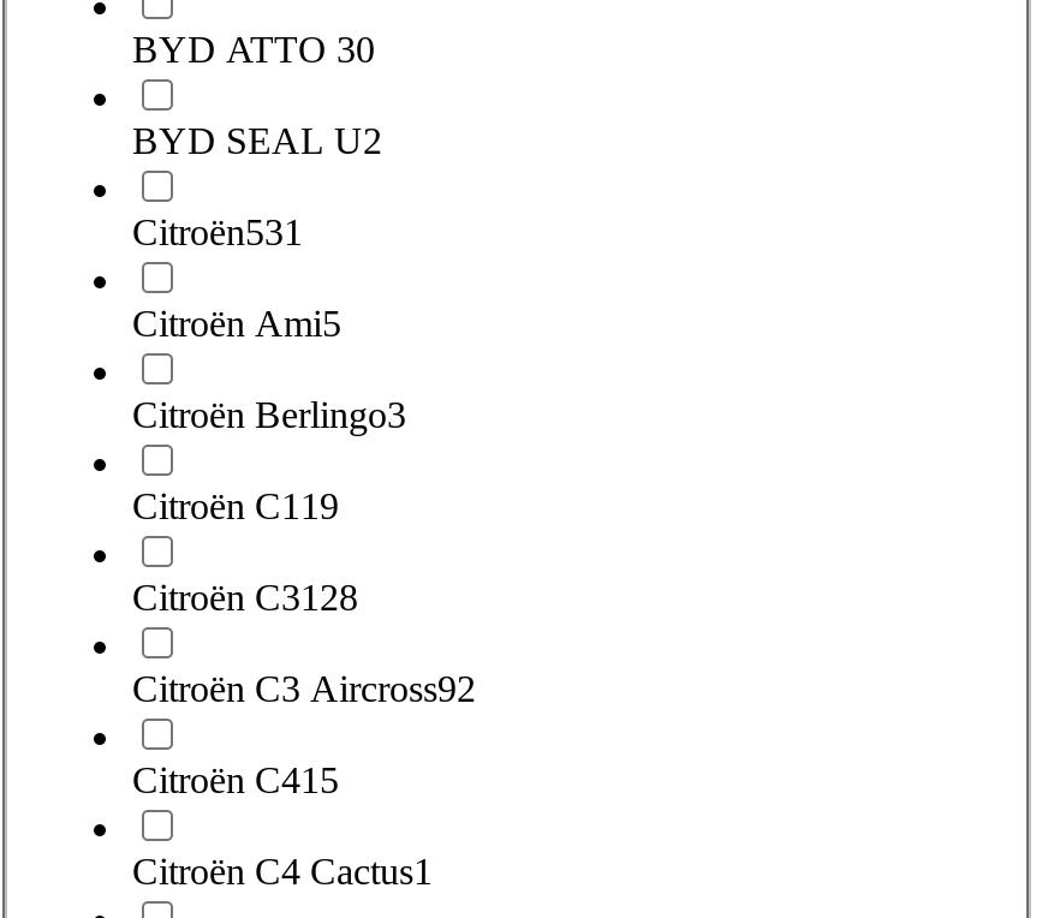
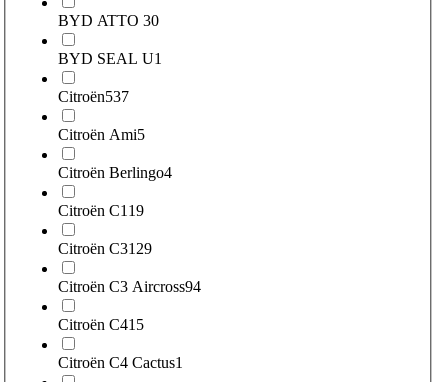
[132,119,382,160] BYD SEAL U2 -> [58,50,162,67] BYD SEAL U1
[132,211,303,251] Citroën531 -> [58,88,129,105] Citroën537
[132,393,406,434] Citroën Berlingo3 -> [58,164,172,181] Citroën Berlingo4
[132,576,358,617] Citroën C3128 -> [58,240,152,257] Citroën C3129
[132,667,476,708] Citroën C3 Aircross92 -> [58,278,201,295] Citroën C3 Aircross94

